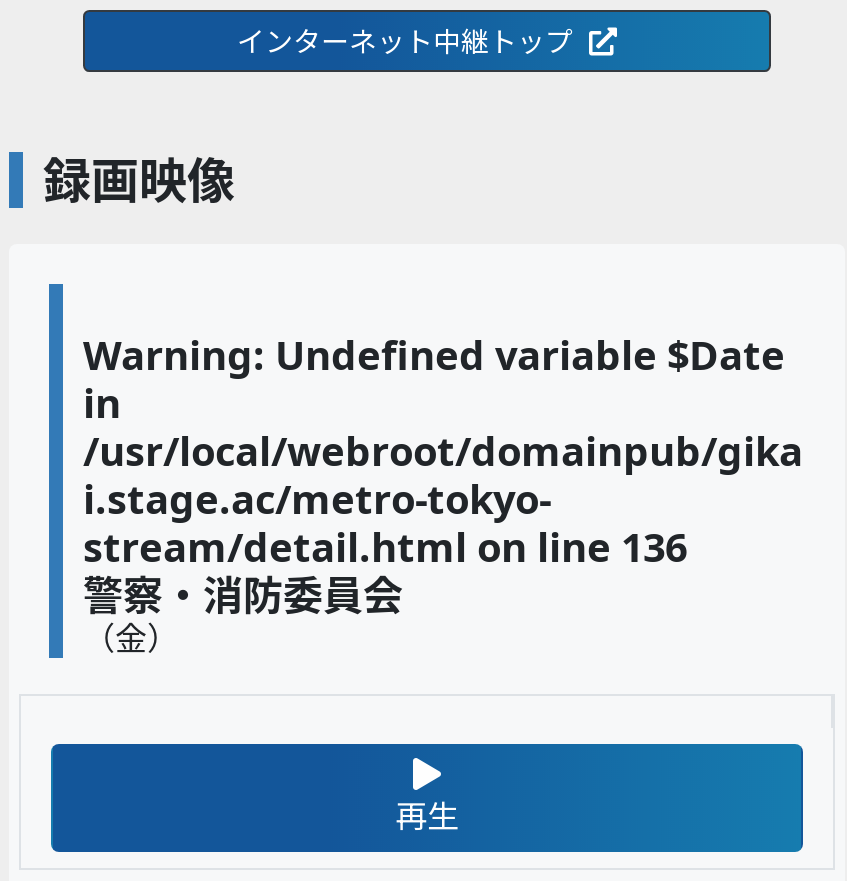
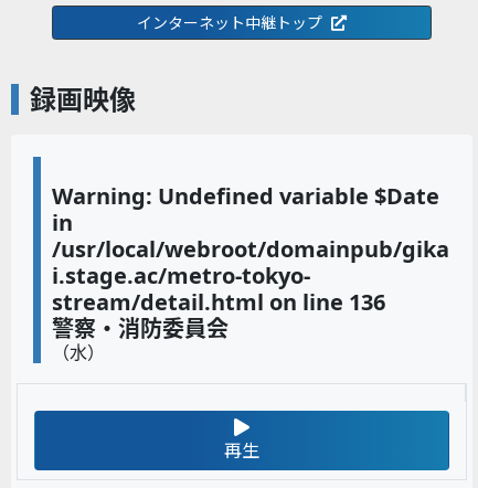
[83,616,179,660] （金） -> [52,340,105,364] （水）

